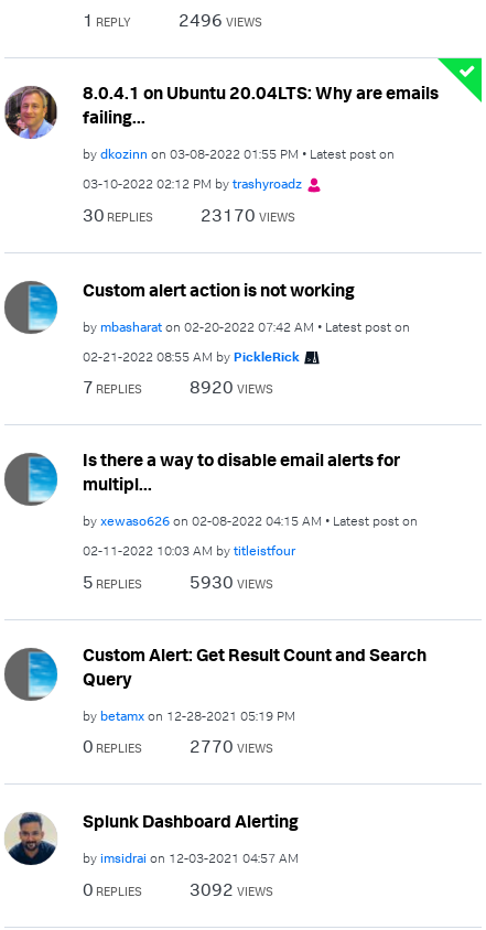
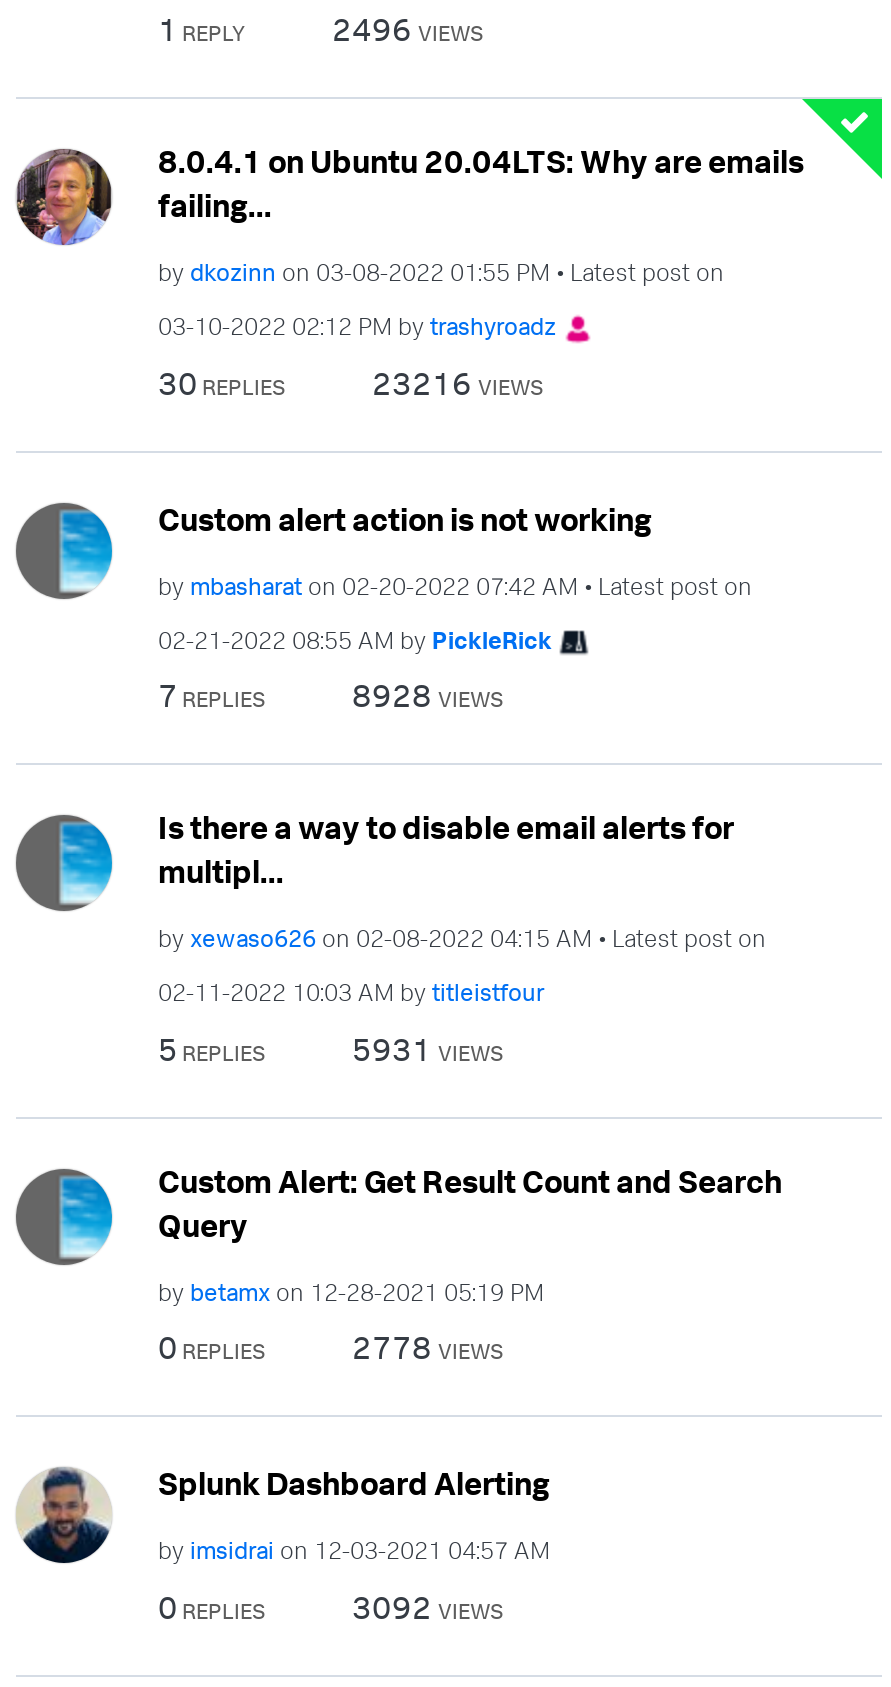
[201,203,295,225] 23170 VIEWS -> [372,362,544,402] 23216 VIEWS
[190,376,273,398] 8920 VIEWS -> [352,675,504,715] 8928 VIEWS
[190,570,273,592] 5930 VIEWS -> [352,1028,504,1068] 5931 VIEWS
[190,735,273,757] 2770 VIEWS -> [352,1327,504,1367] 2778 VIEWS

